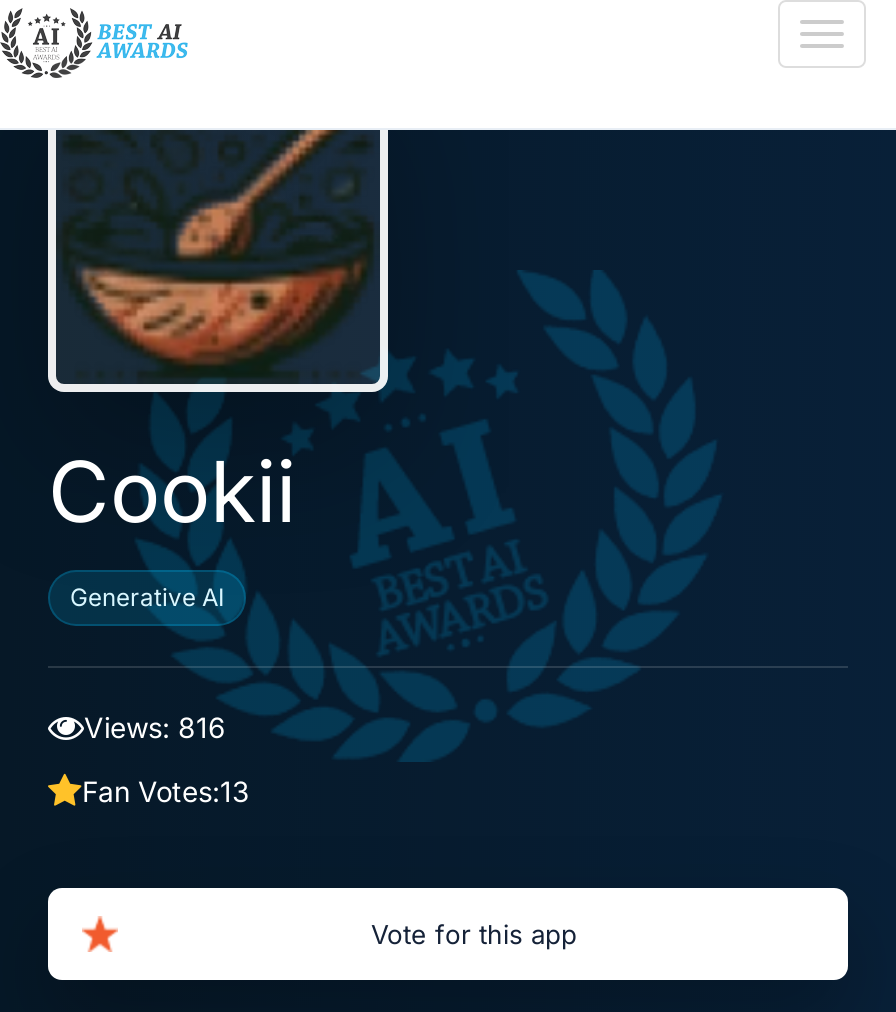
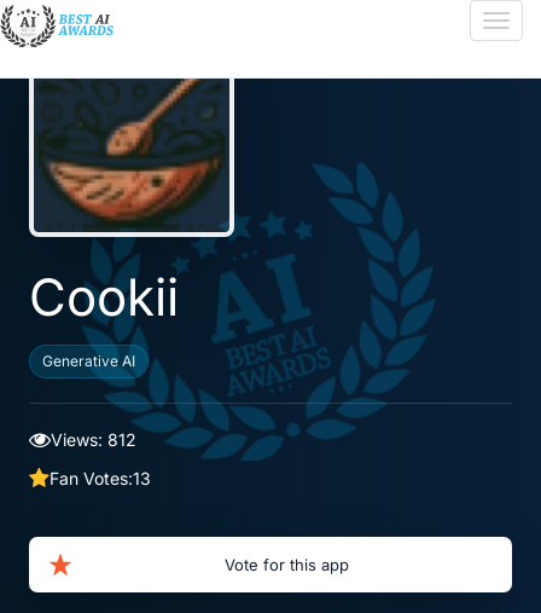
[84,710,226,744] Views: 816 -> [51,429,136,450] Views: 812

